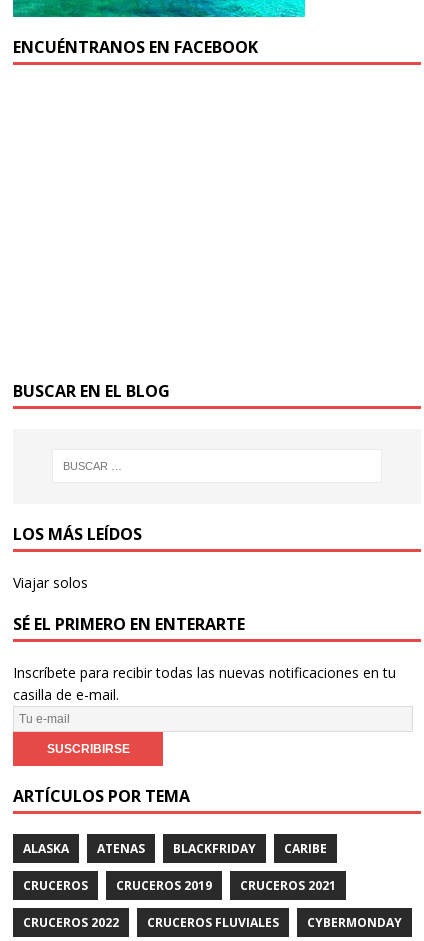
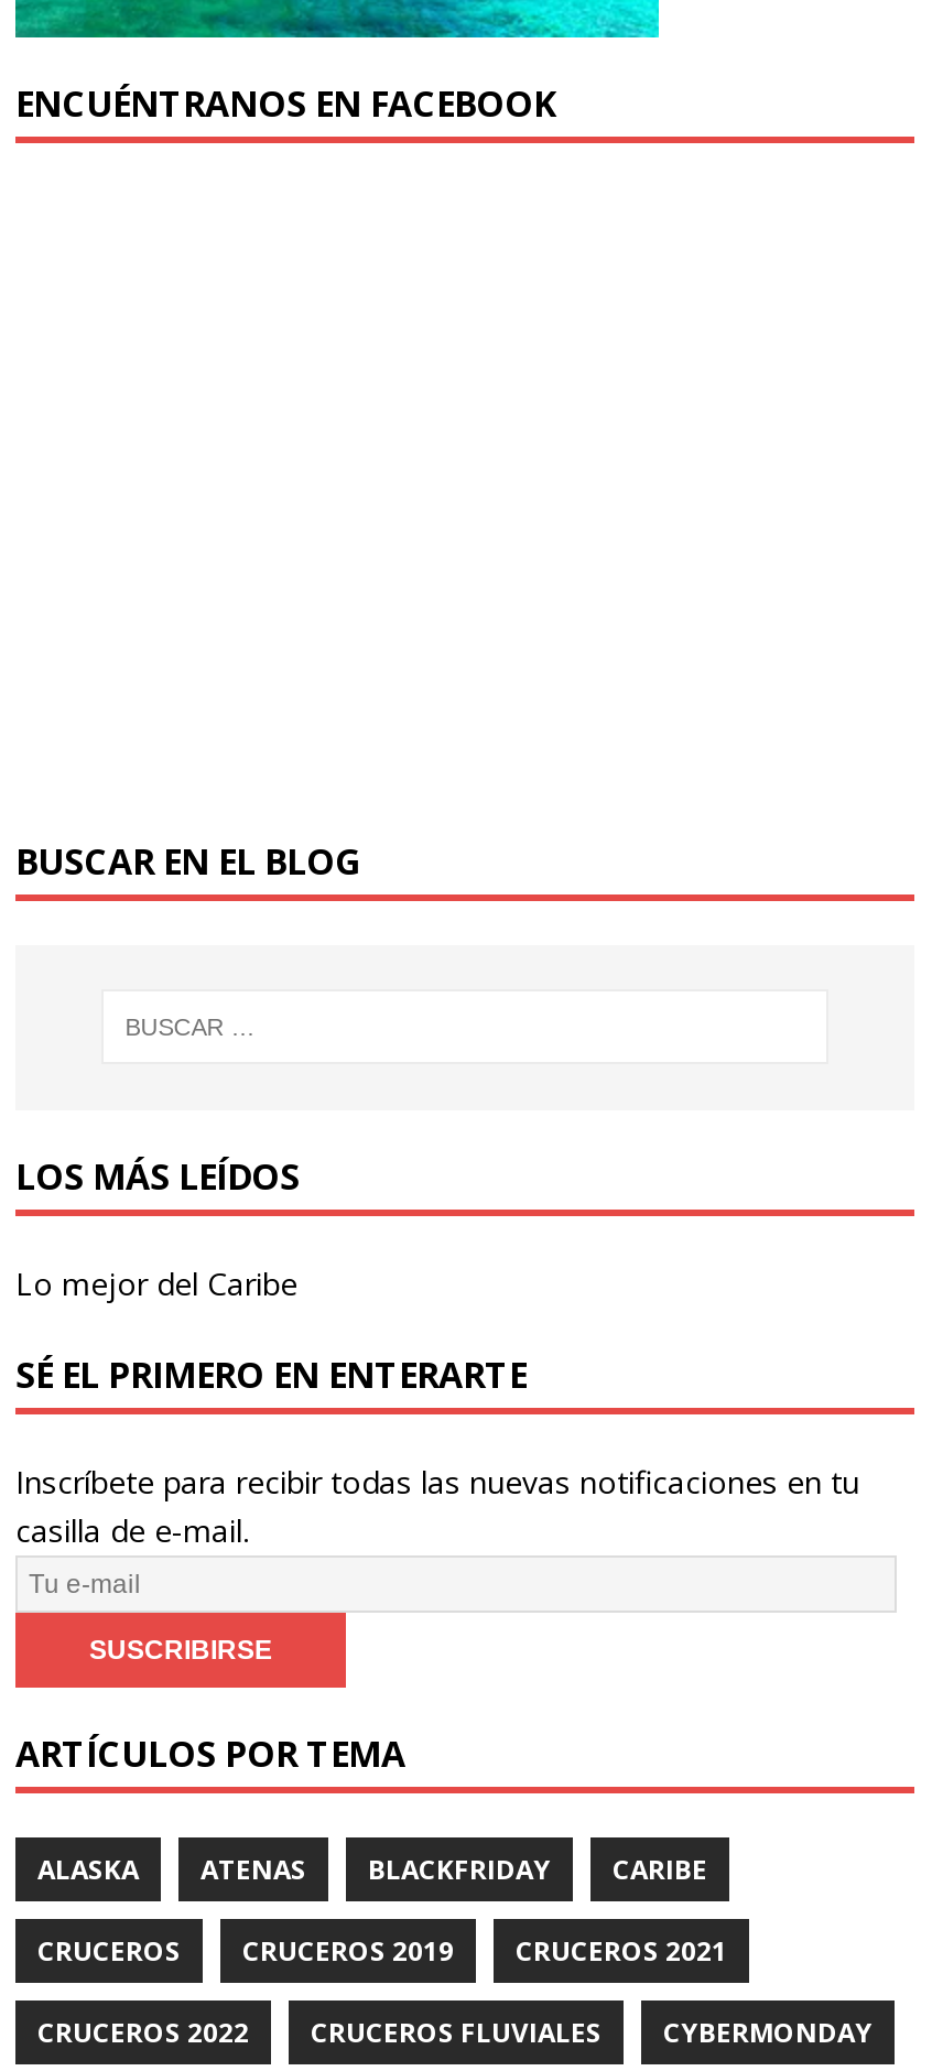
[13,573,88,592] Viajar solos -> [15,1262,297,1303] Lo mejor del Caribe

